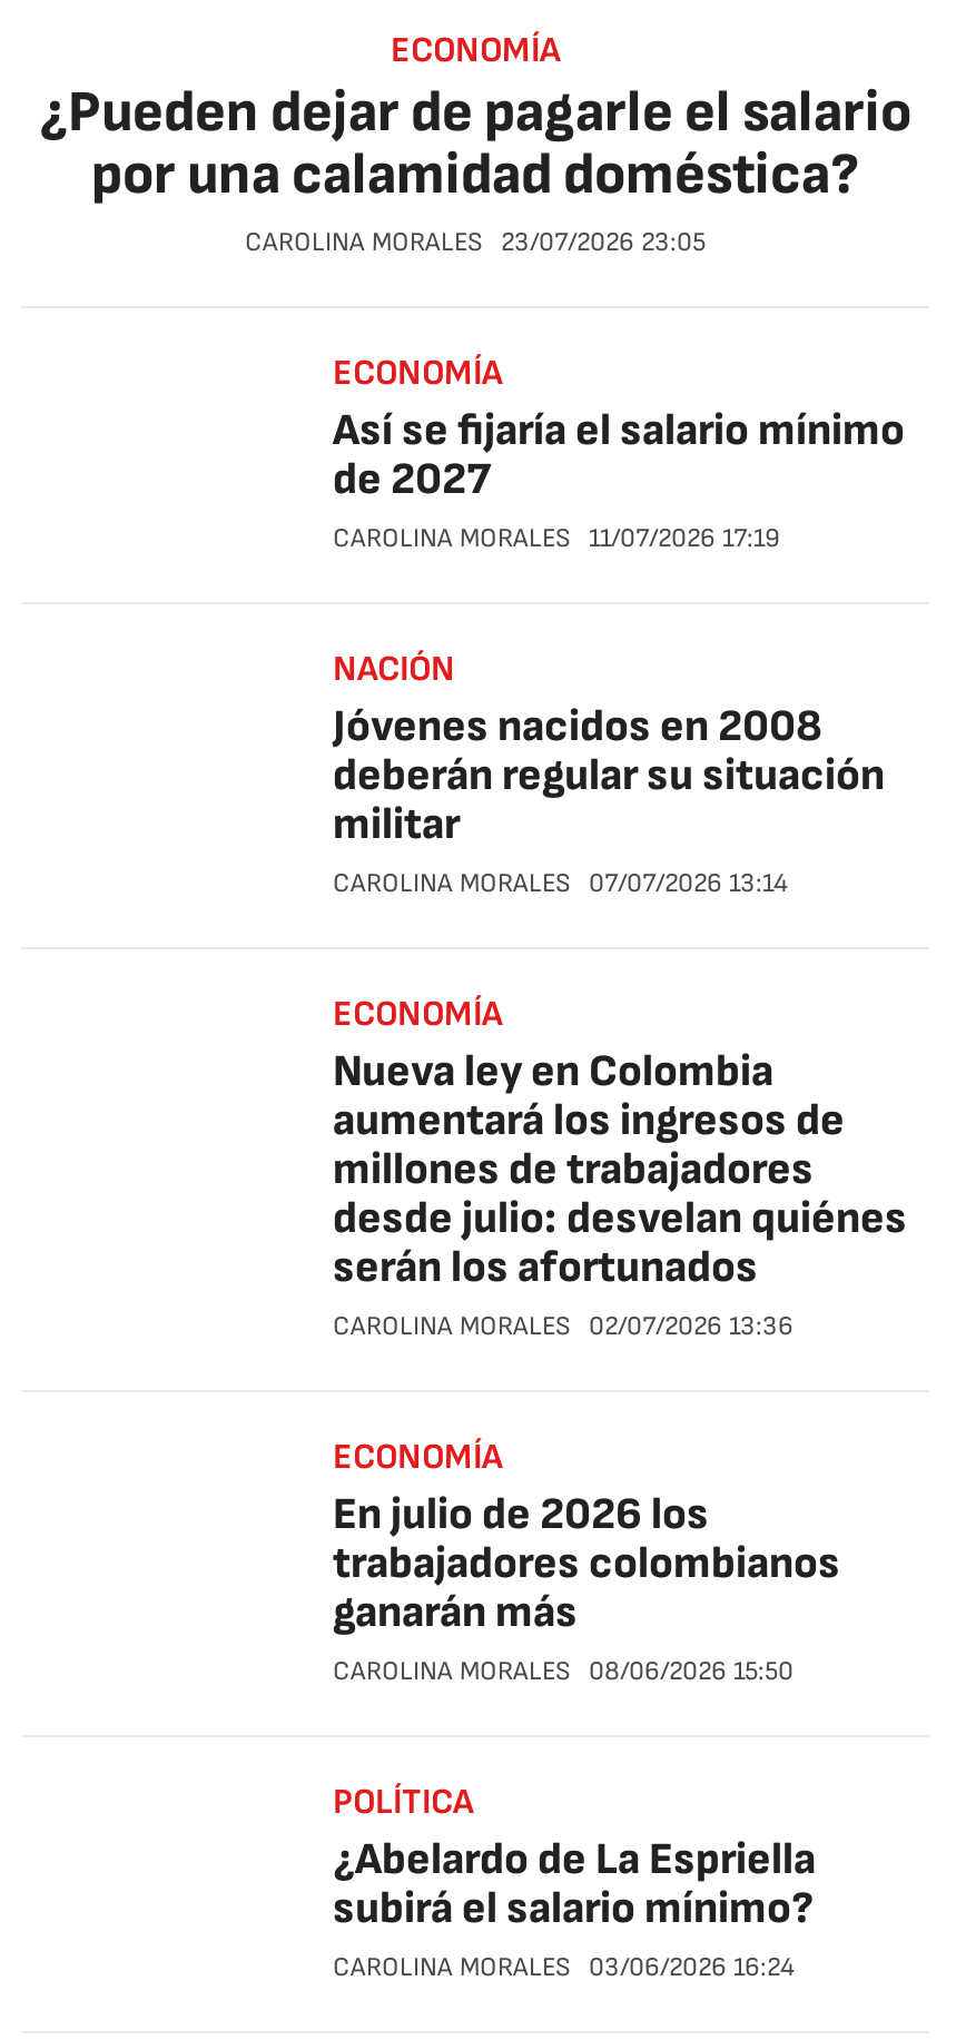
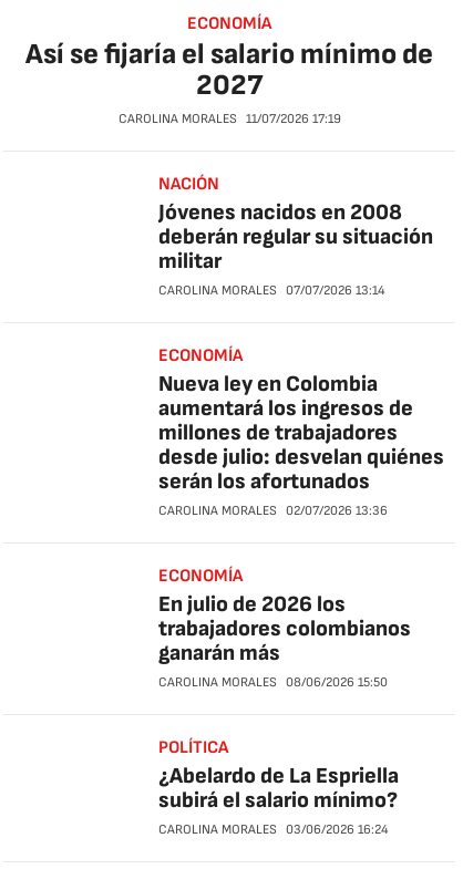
[39,79,911,506] ¿Pueden dejar de pagarle el salario | por una calamidad doméstica? | CAROLINA MORALES 23/07/2026 23:05 | ECONOMÍA | Así se fijaría el salario mínimo | de 2027 -> [25,38,433,103] Así se fijaría el salario mínimo de | 2027

